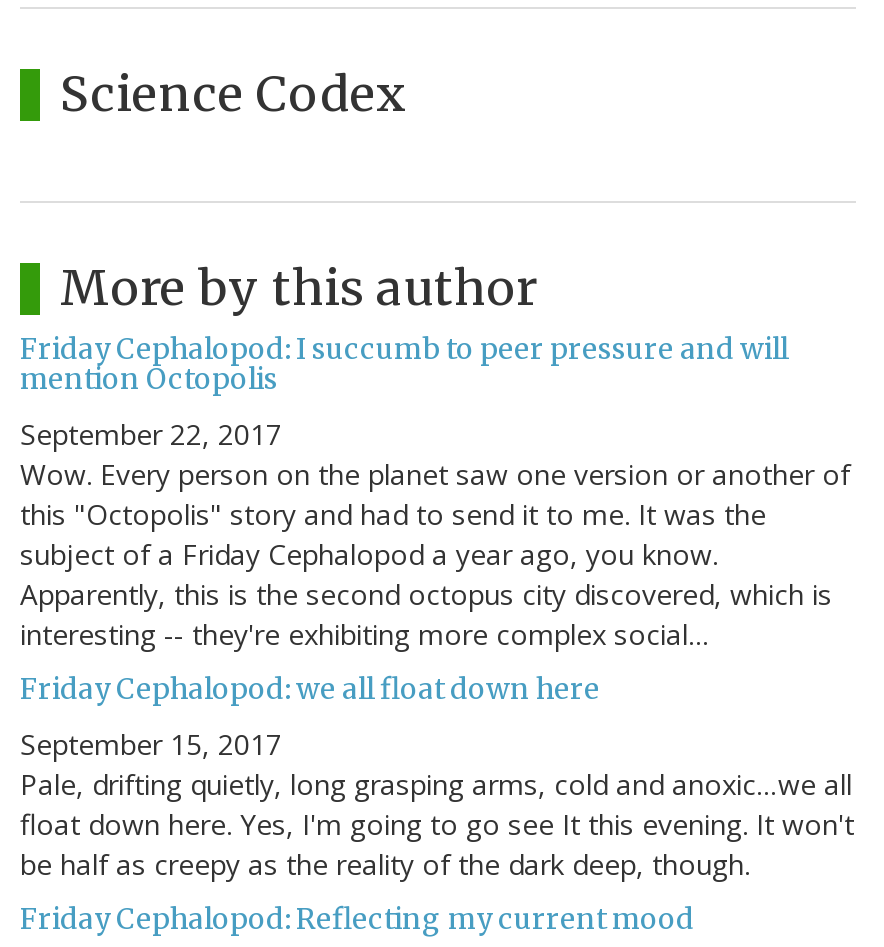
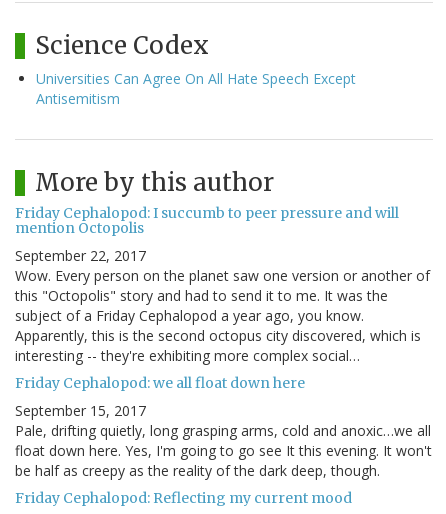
none -> [36,69,356,108] Universities Can Agree On All Hate Speech Except | Antisemitism

